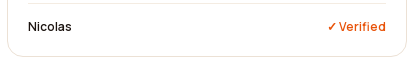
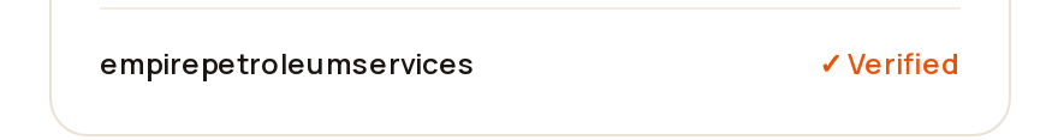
[28,18,72,35] Nicolas -> [100,43,475,84] empirepetroleumservices

